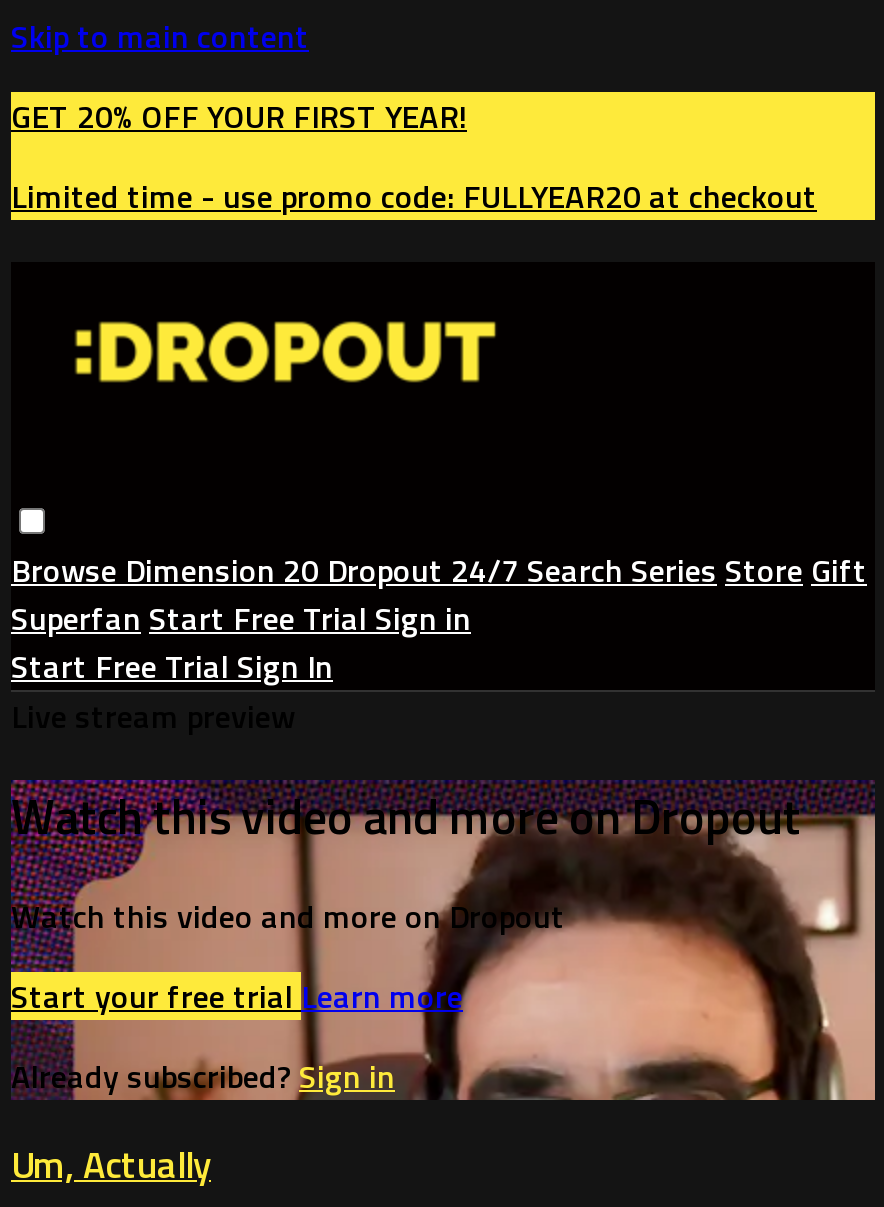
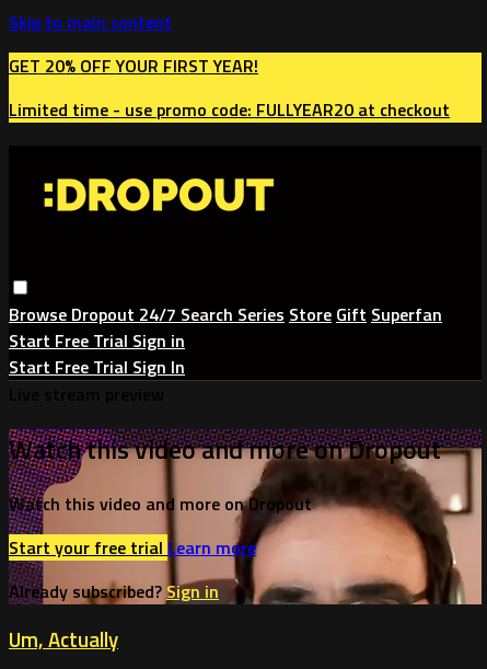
[11,546,867,642] Browse Dimension 20 Dropout 24/7 Search Series Store Gift | Superfan Start Free Trial Sign in -> [9,301,442,354] Browse Dropout 24/7 Search Series Store Gift Superfan | Start Free Trial Sign in

